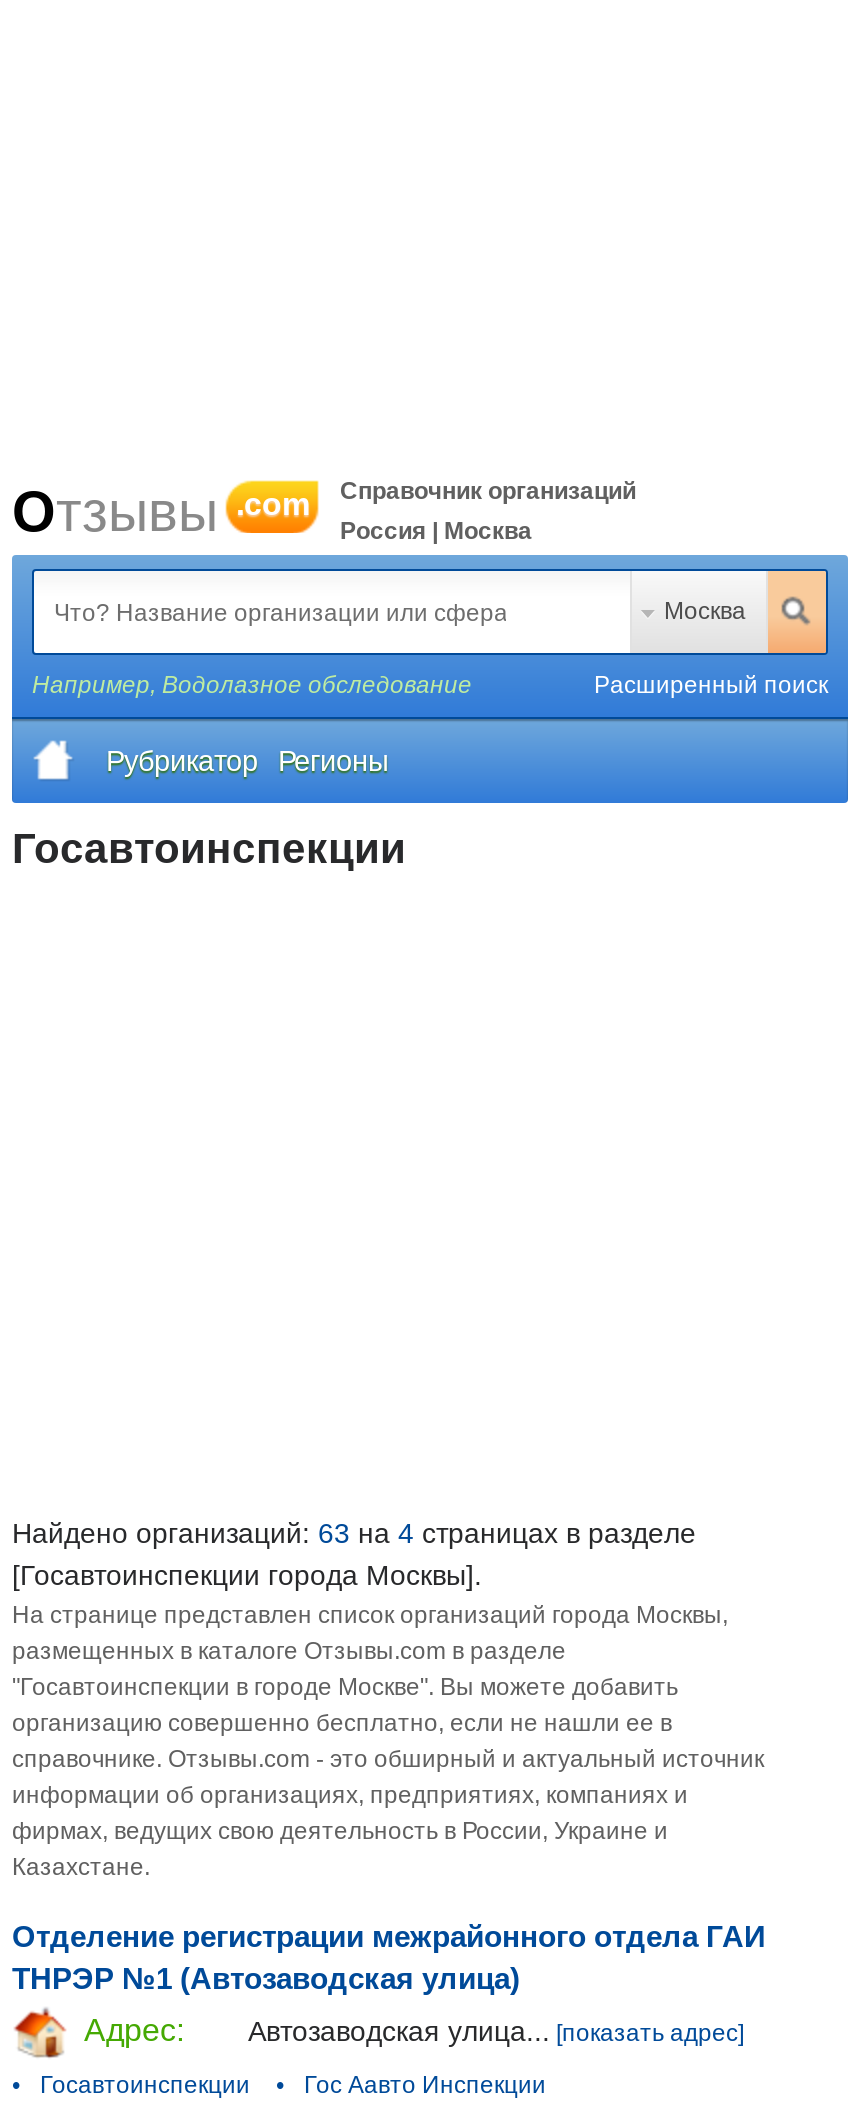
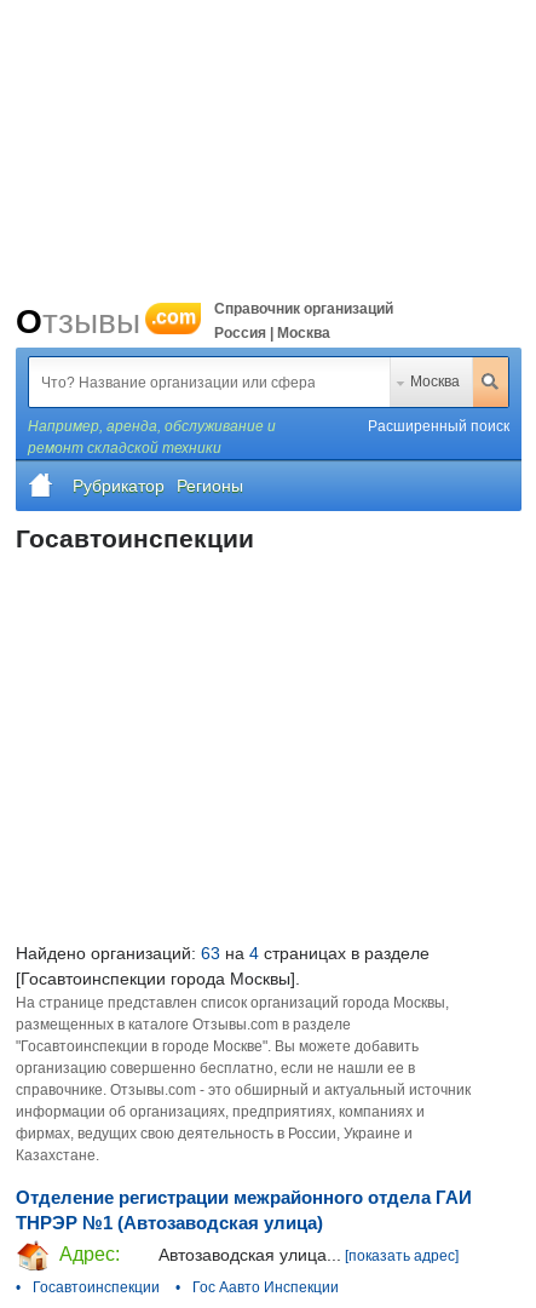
[32,671,472,699] Например, Водолазное обследование -> [28,418,276,457] Например, аренда, обслуживание и | ремонт складской техники

